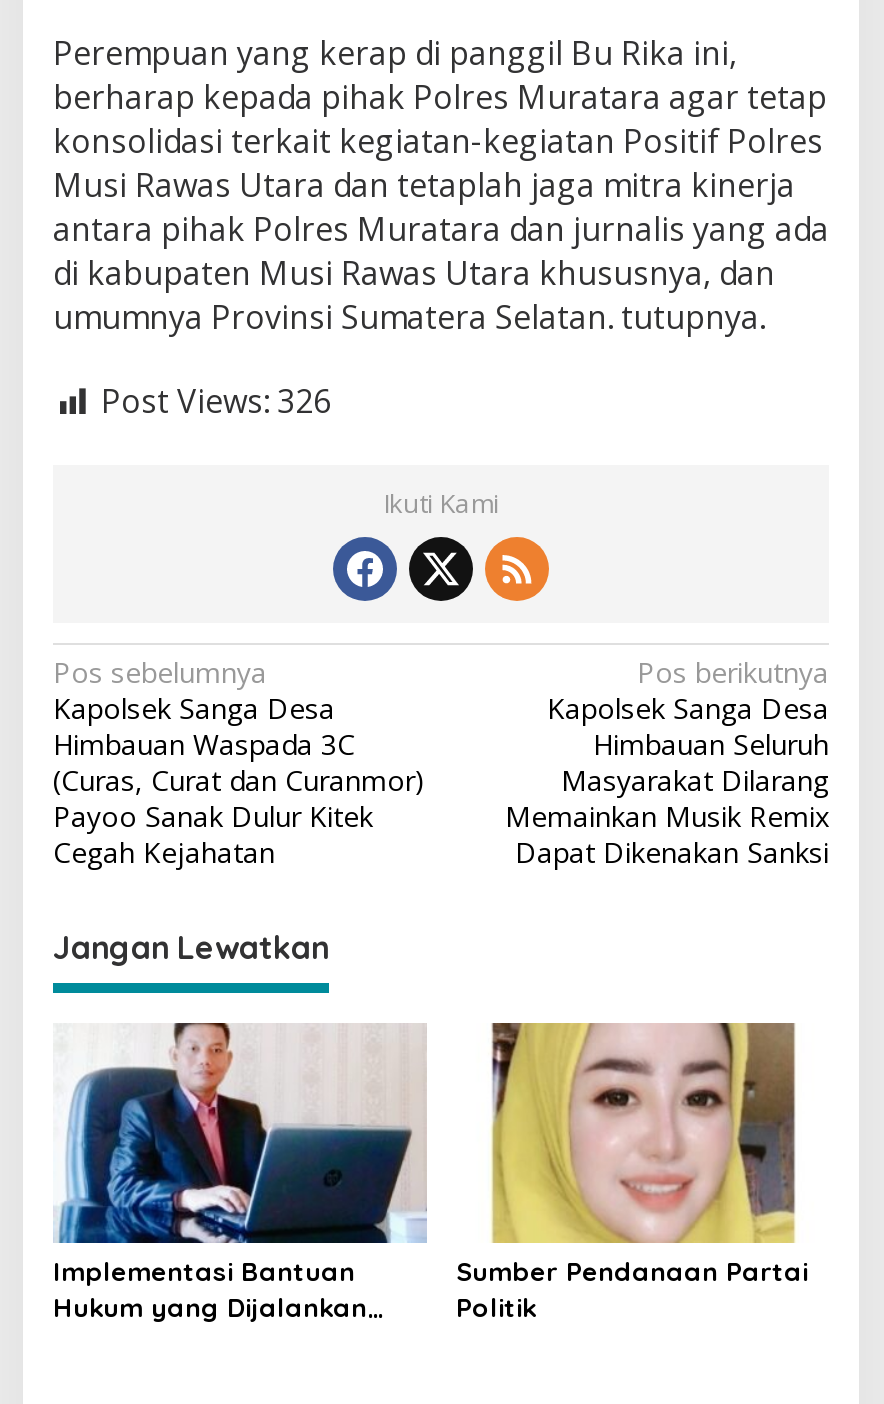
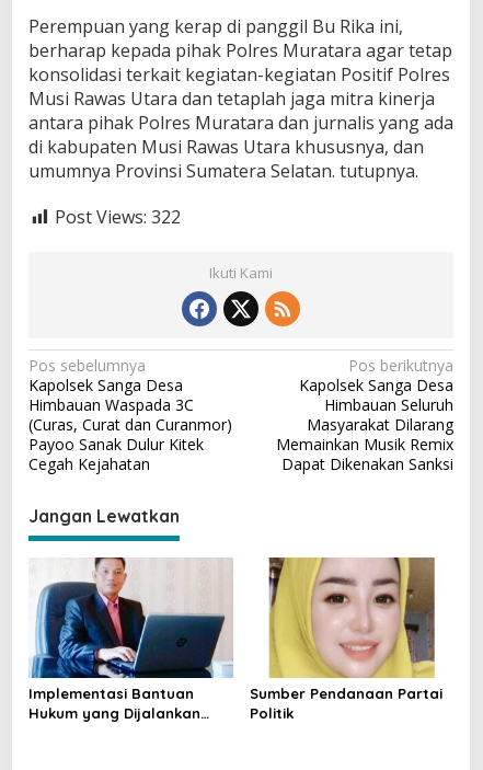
[101,379,331,423] Post Views: 326 -> [55,205,181,229] Post Views: 322

